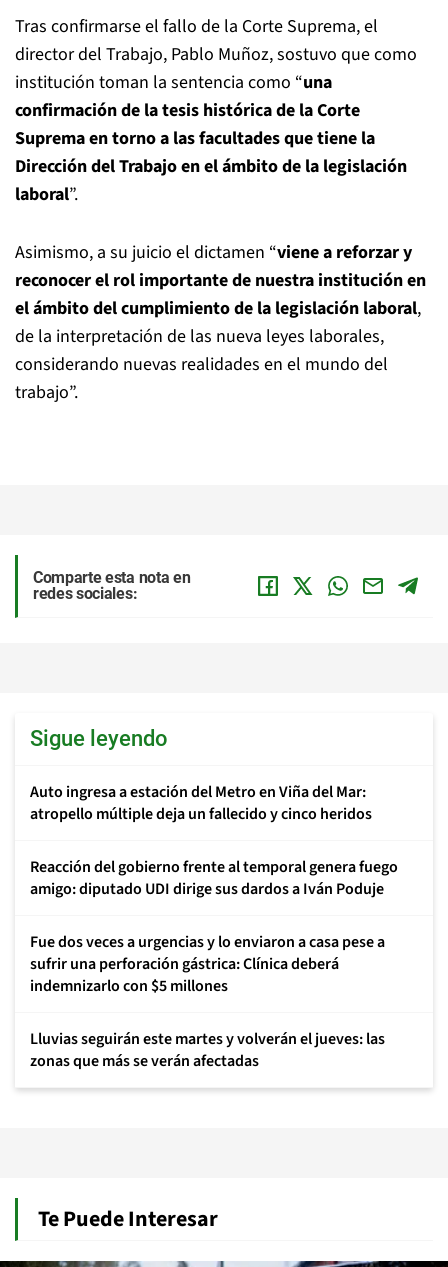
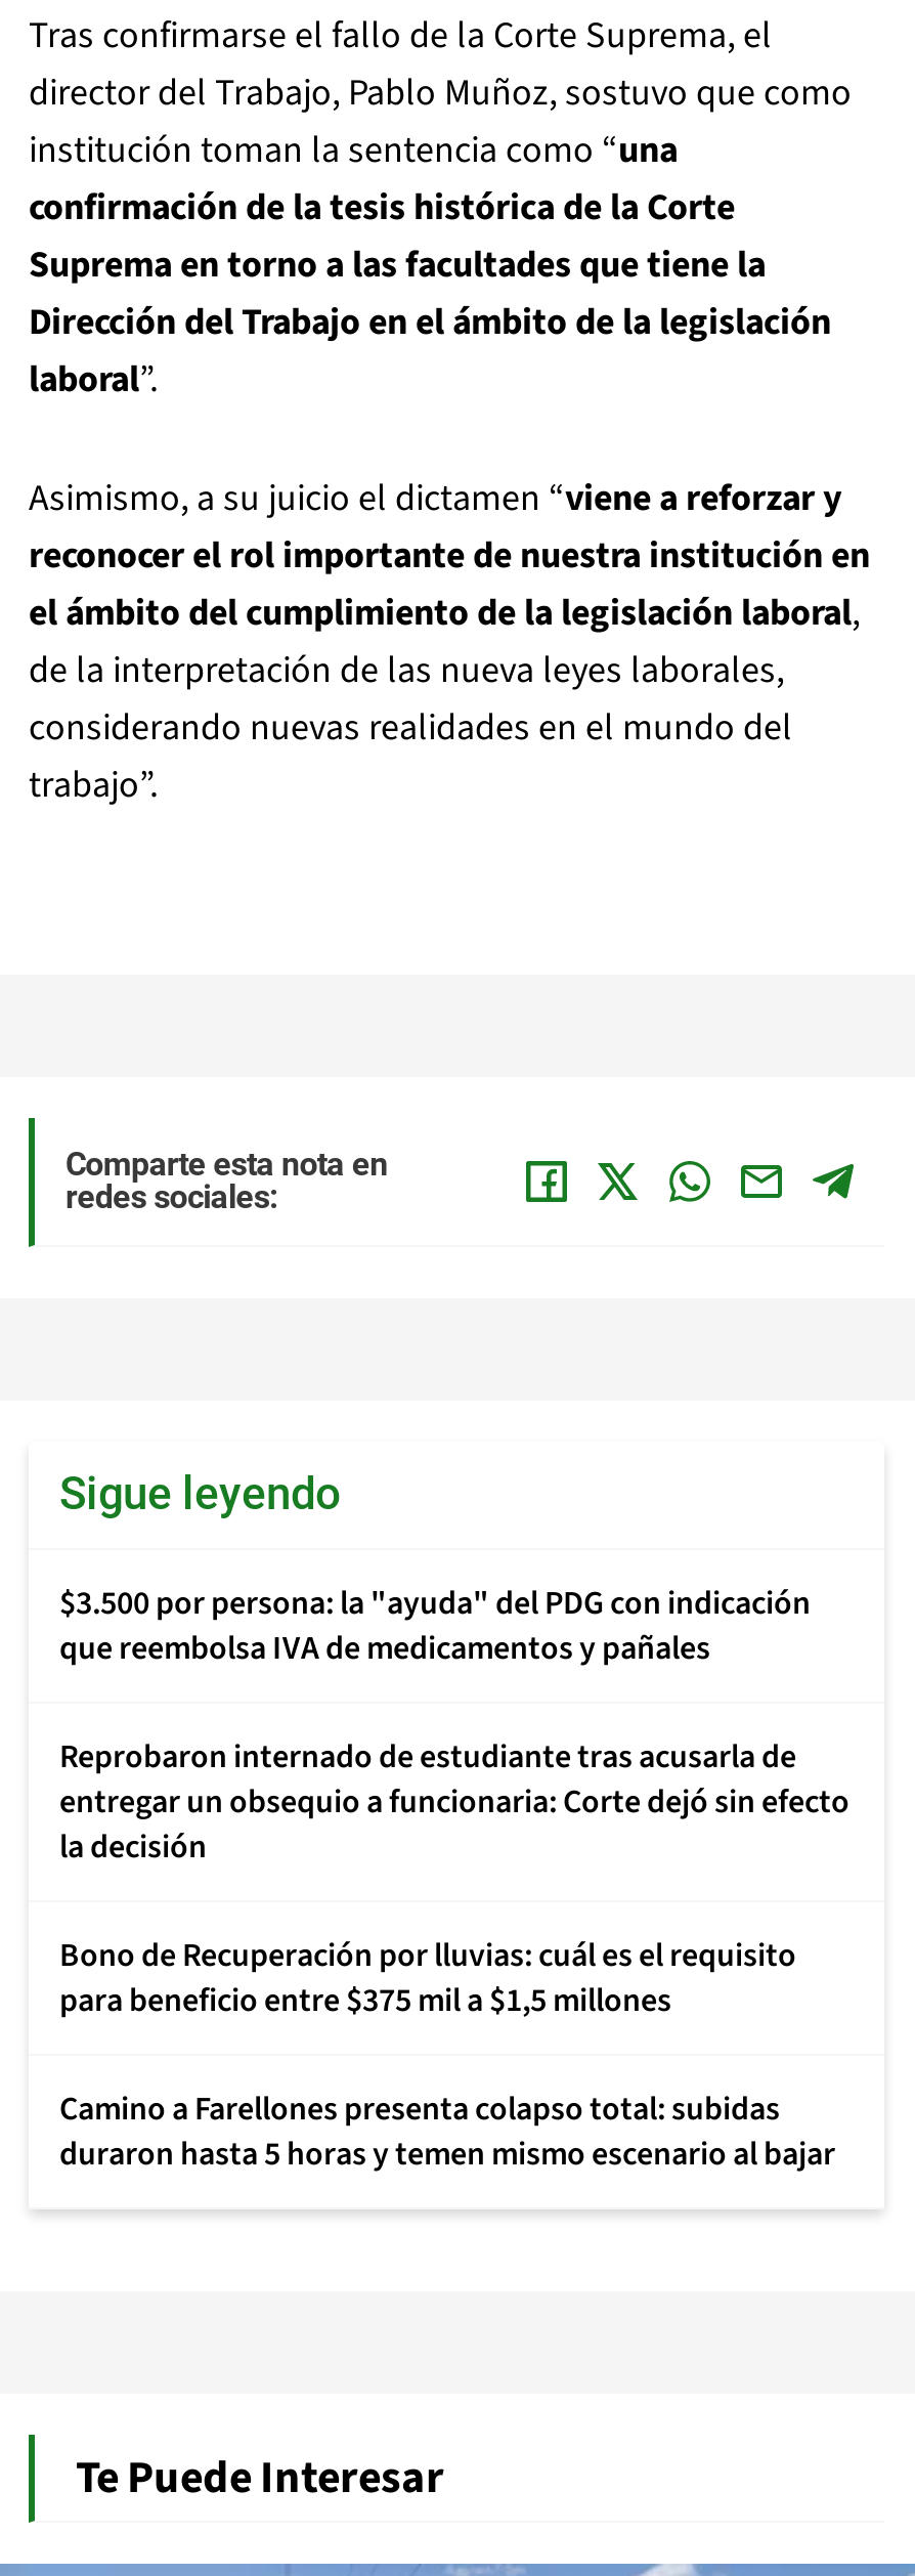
[30,781,372,825] Auto ingresa a estación del Metro en Viña del Mar: | atropello múltiple deja un fallecido y cinco heridos -> [59,1581,811,1671] $3.500 por persona: la "ayuda" del PDG con indicación | que reembolsa IVA de medicamentos y pañales
[30,856,398,900] Reacción del gobierno frente al temporal genera fuego | amigo: diputado UDI dirige sus dardos a Iván Poduje -> [59,1734,849,1870] Reprobaron internado de estudiante tras acusarla de | entregar un obsequio a funcionaria: Corte dejó sin efecto | la decisión
[30,931,385,997] Fue dos veces a urgencias y lo enviaron a casa pese a | sufrir una perforación gástrica: Clínica deberá | indemnizarlo con $5 millones -> [59,1933,796,2023] Bono de Recuperación por lluvias: cuál es el requisito | para beneficio entre $375 mil a $1,5 millones
[30,1028,385,1072] Lluvias seguirán este martes y volverán el jueves: las | zonas que más se verán afectadas -> [59,2087,835,2177] Camino a Farellones presenta colapso total: subidas | duraron hasta 5 horas y temen mismo escenario al bajar

